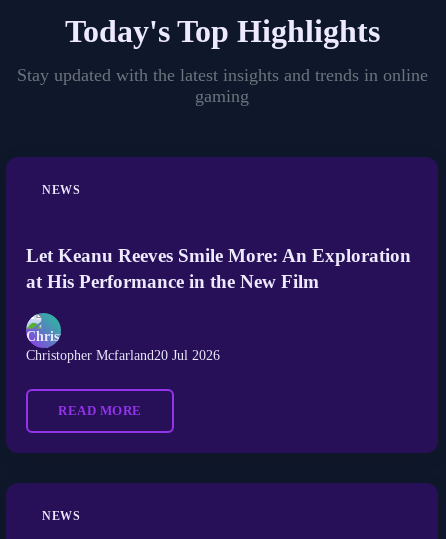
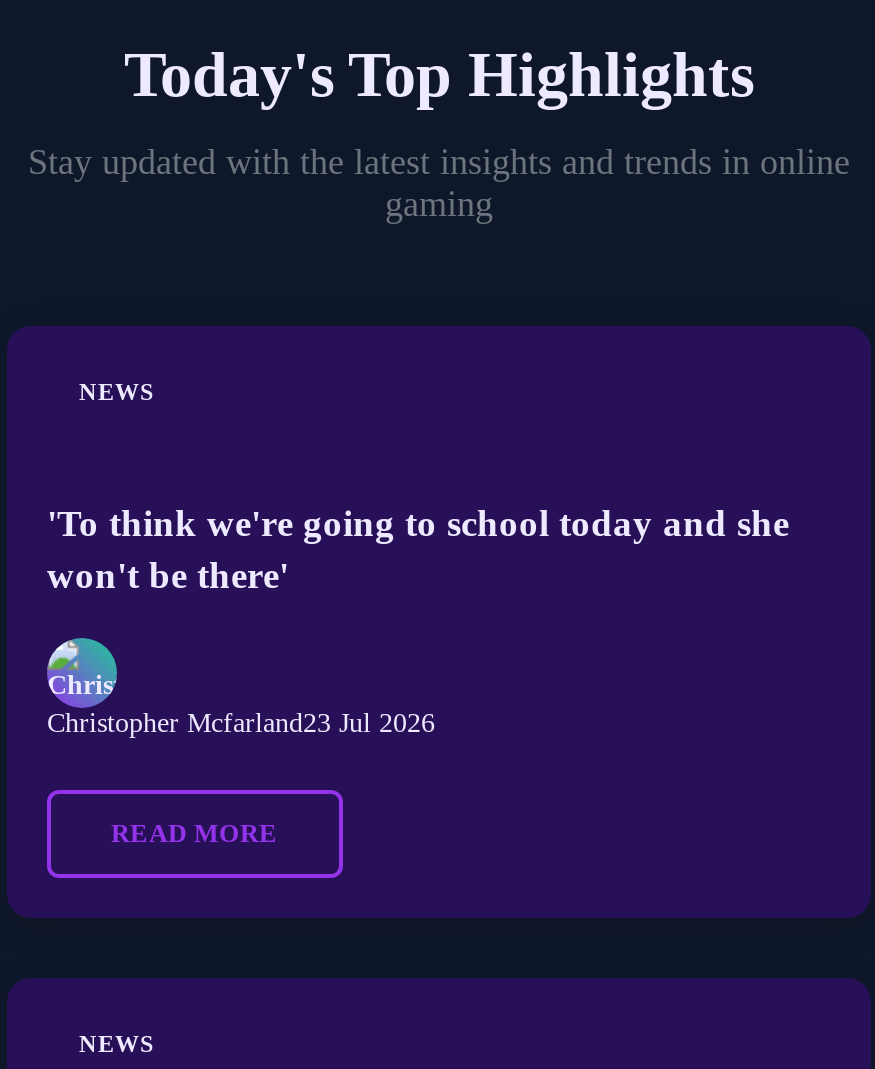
[26,245,411,292] Let Keanu Reeves Smile More: An Exploration | at His Performance in the New Film -> [47,501,789,595] 'To think we're going to school today and she | won't be there'
[26,348,220,363] Christopher Mcfarland20 Jul 2026 -> [47,709,435,739] Christopher Mcfarland23 Jul 2026

